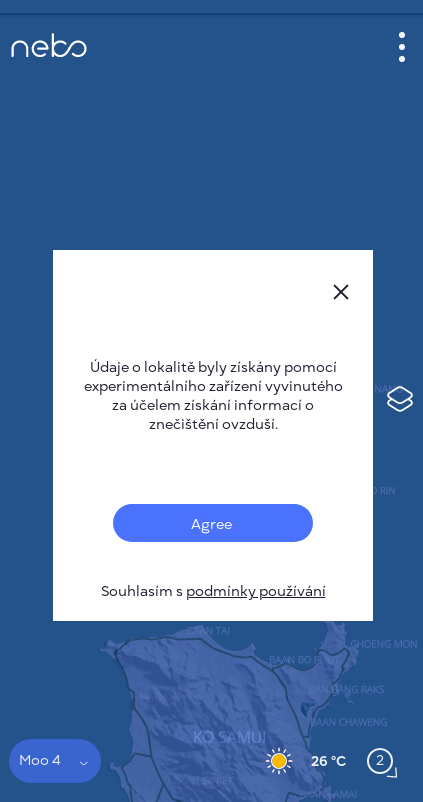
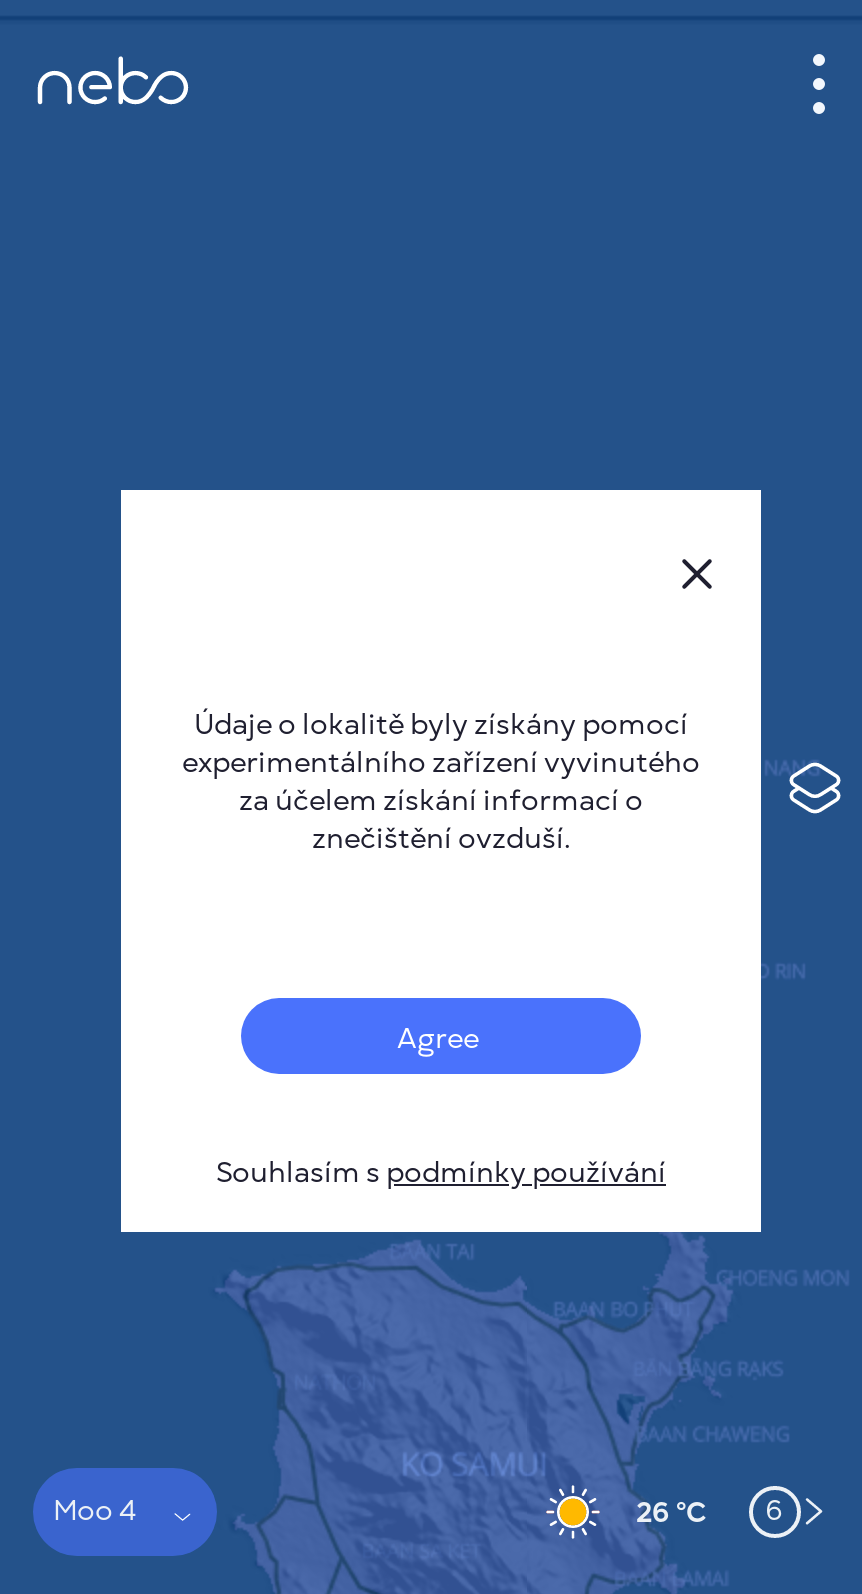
[310,751,384,770] 26 °C 2 -> [636,1492,783,1531] 26 °C 6

